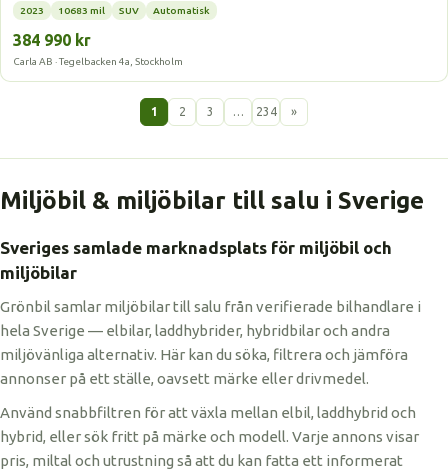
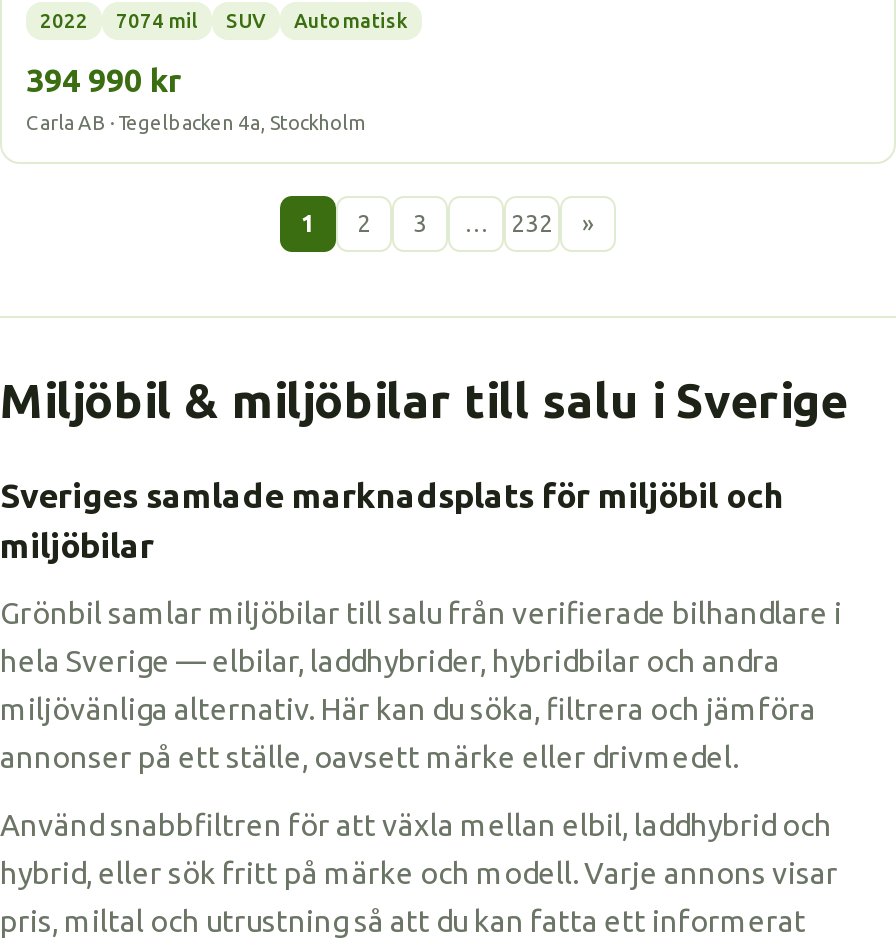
[20,5,105,16] 2023 | 10683 mil -> [40,10,198,32] 2022 | 7074 mil
[13,31,91,49] 384 990 kr -> [26,62,182,98] 394 990 kr
[255,105,276,118] 234 -> [511,210,553,236] 232

